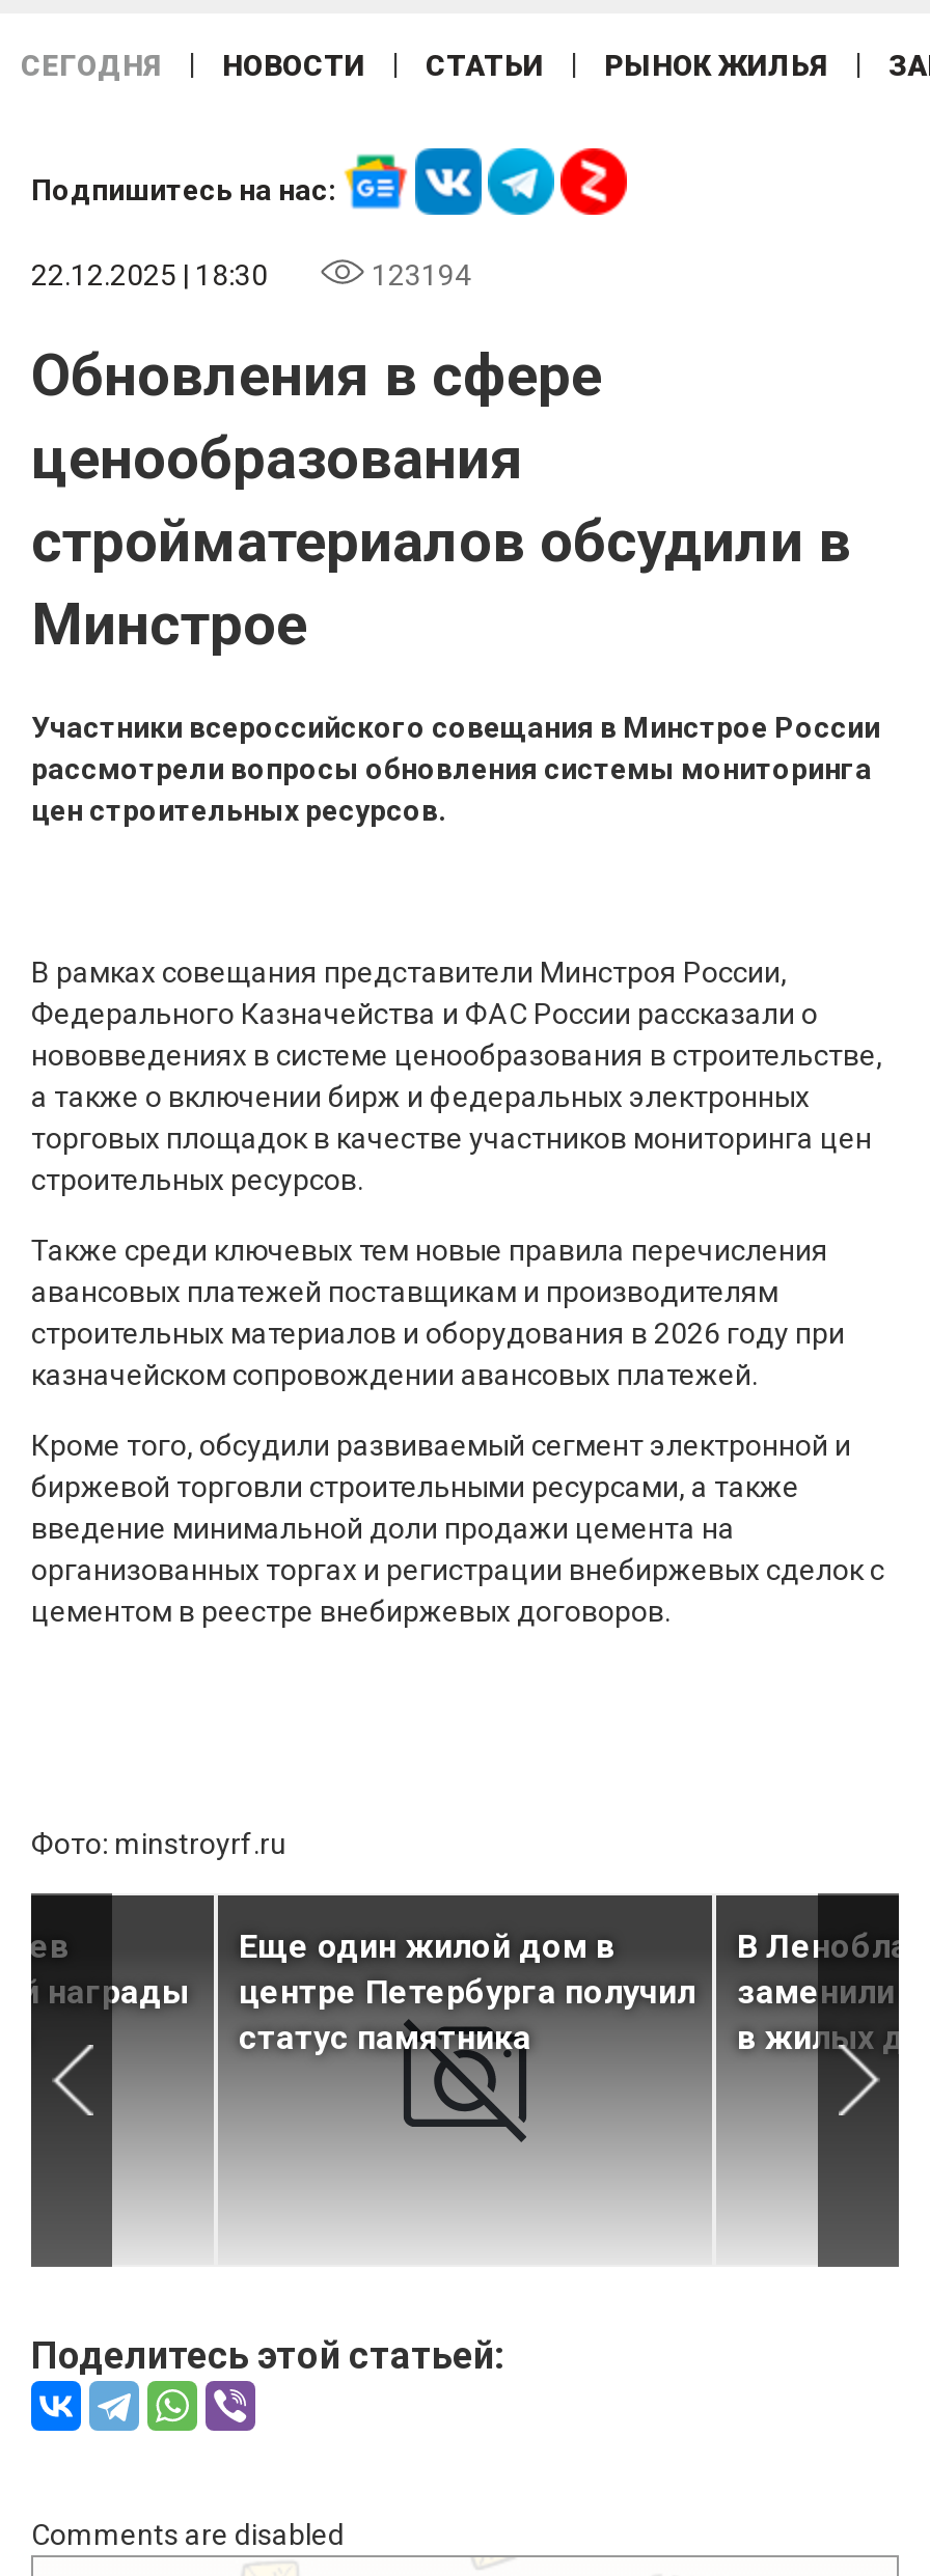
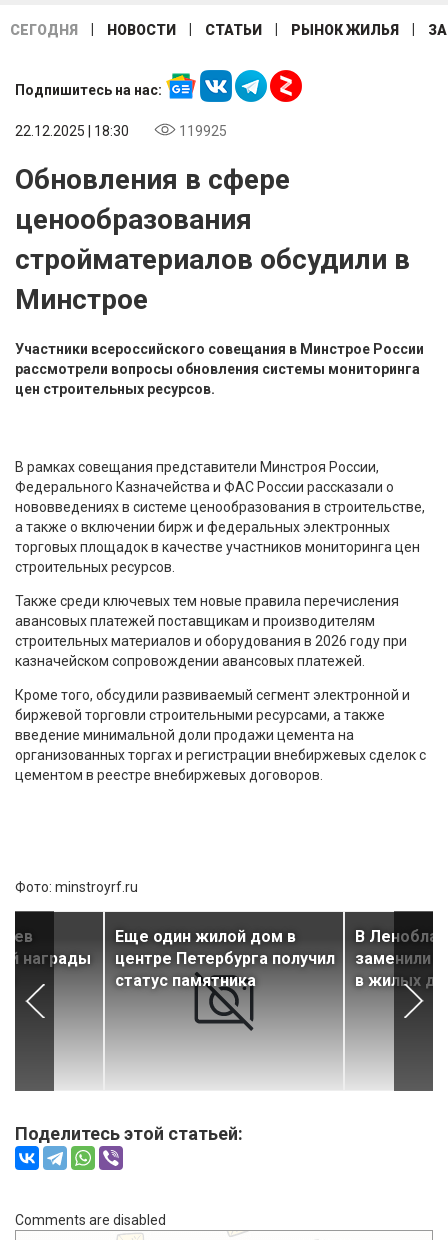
[372,258,471,292] 123194 -> [179,123,227,139] 119925

